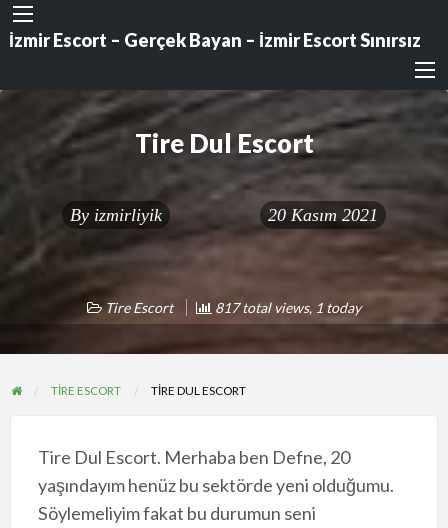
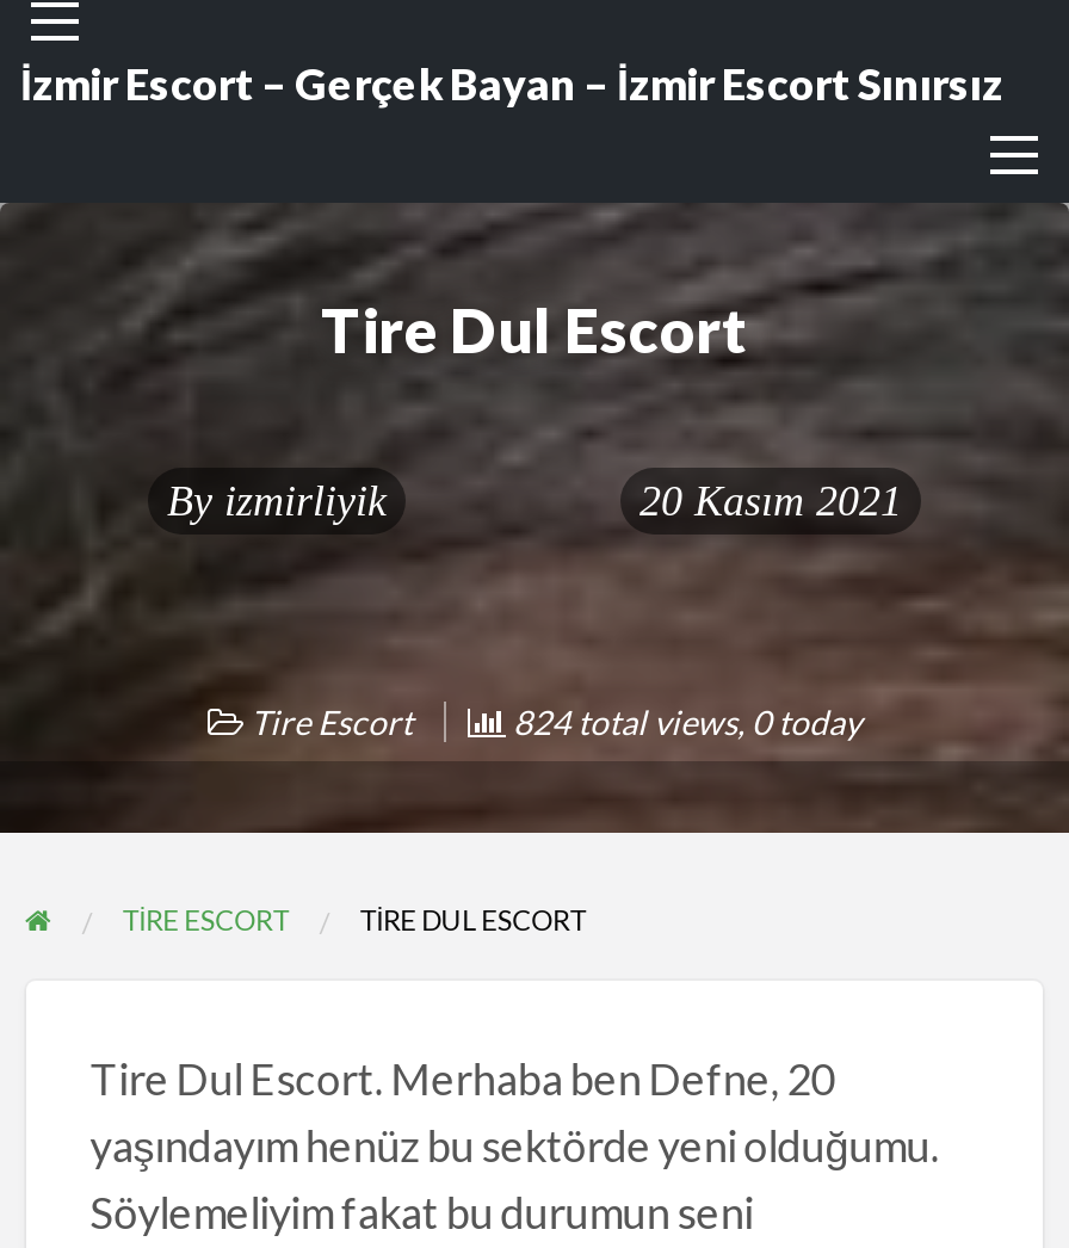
[212,298,361,315] 817 total views, 1 today -> [506,700,861,741] 824 total views, 0 today

